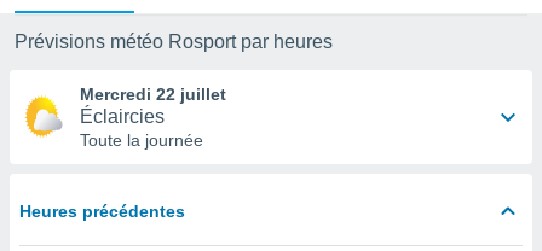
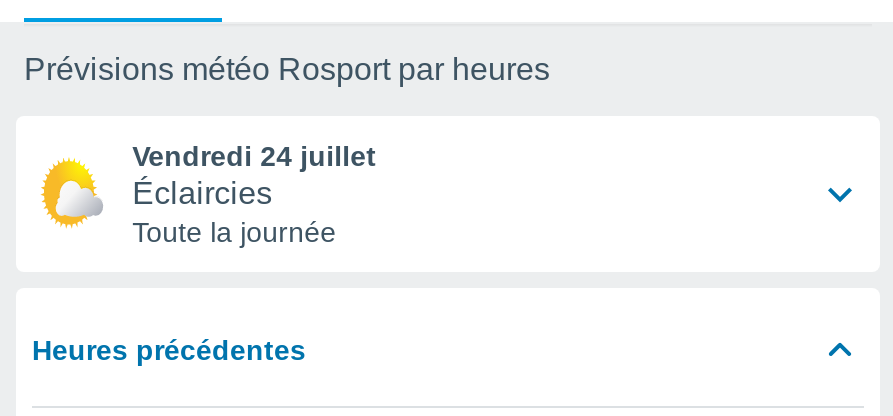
[80,84,226,104] Mercredi 22 juillet -> [132,140,376,172] Vendredi 24 juillet

